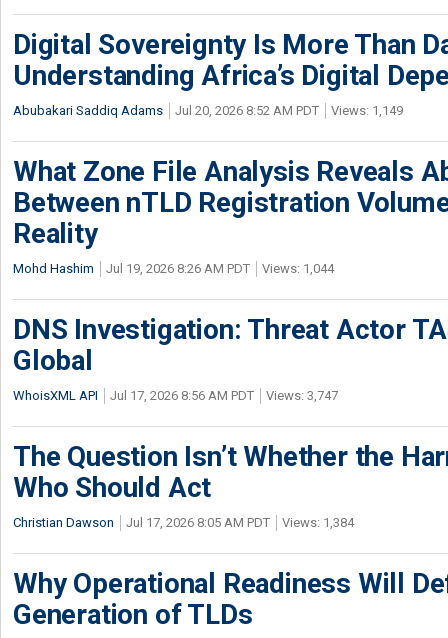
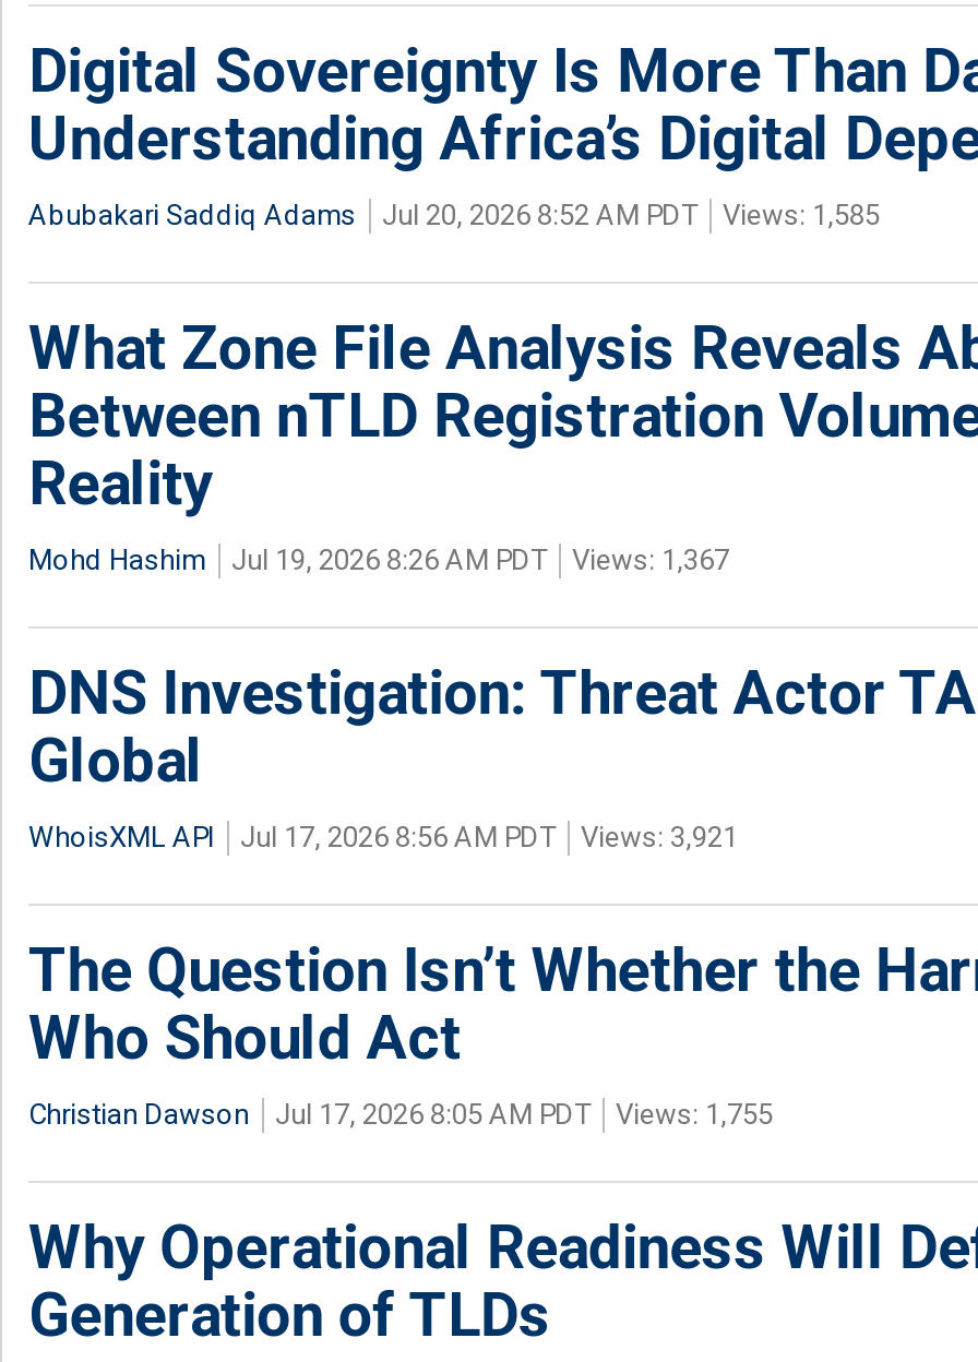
[13,103,403,118] Abubakari Saddiq Adams Jul 20, 2026 8:52 AM PDT Views: 1,149 -> [28,199,880,231] Abubakari Saddiq Adams Jul 20, 2026 8:52 AM PDT Views: 1,585
[13,261,334,276] Mohd Hashim Jul 19, 2026 8:26 AM PDT Views: 1,044 -> [28,543,729,576] Mohd Hashim Jul 19, 2026 8:26 AM PDT Views: 1,367
[13,388,338,403] WhoisXML API Jul 17, 2026 8:56 AM PDT Views: 3,747 -> [28,821,738,853] WhoisXML API Jul 17, 2026 8:56 AM PDT Views: 3,921
[13,515,354,530] Christian Dawson Jul 17, 2026 8:05 AM PDT Views: 1,384 -> [28,1098,773,1131] Christian Dawson Jul 17, 2026 8:05 AM PDT Views: 1,755

